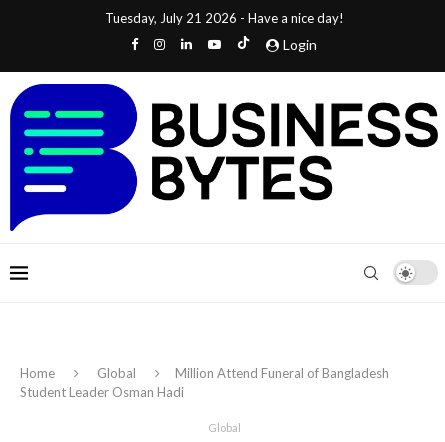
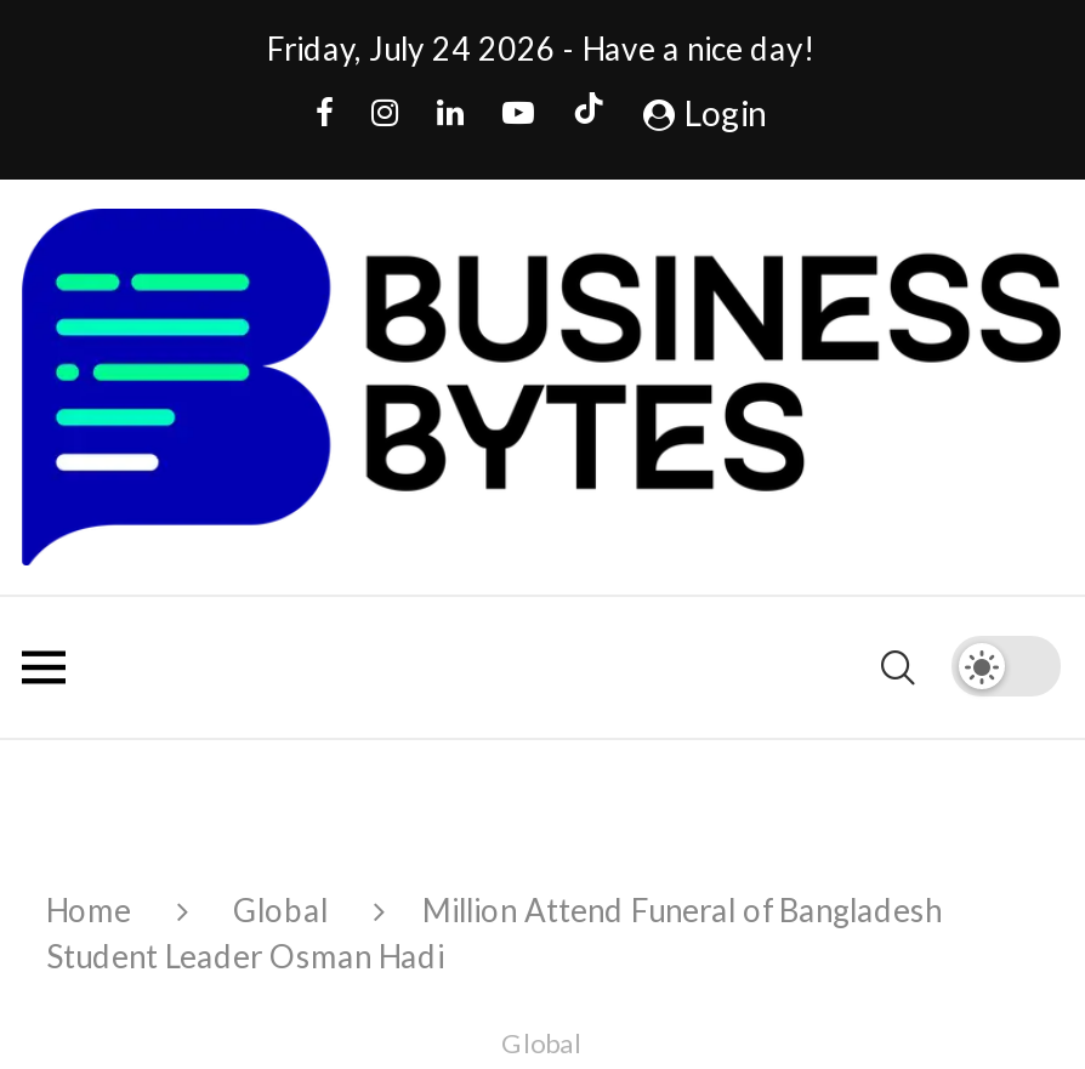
[104,10,343,26] Tuesday, July 21 2026 - Have a nice day! -> [267,29,816,68] Friday, July 24 2026 - Have a nice day!

